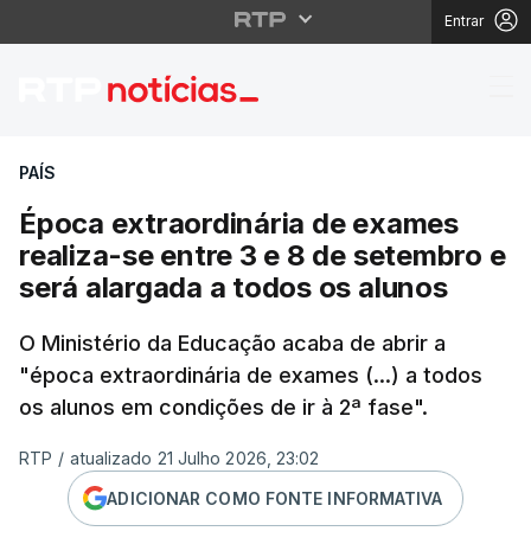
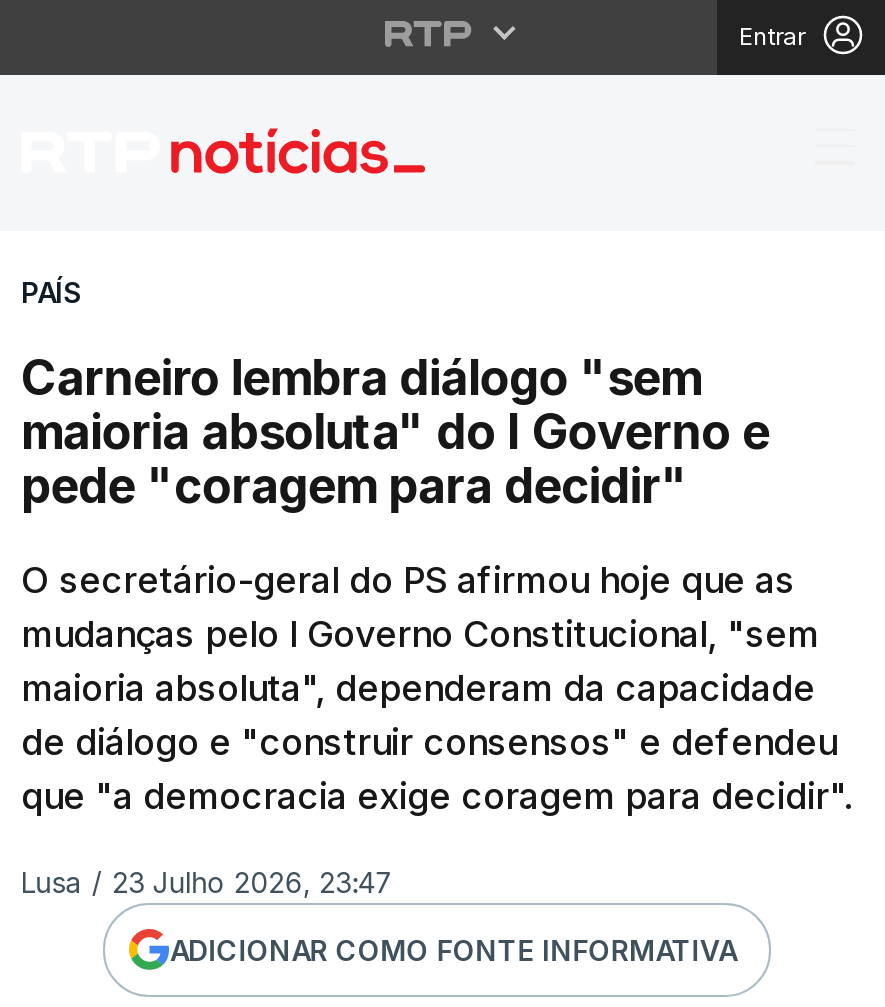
[19,206,505,305] Época extraordinária de exames | realiza-se entre 3 e 8 de setembro e | será alargada a todos os alunos -> [21,349,770,515] Carneiro lembra diálogo "sem | maioria absoluta" do I Governo e | pede "coragem para decidir"
[19,331,482,420] O Ministério da Educação acaba de abrir a | "época extraordinária de exames (...) a todos | os alunos em condições de ir à 2ª fase". -> [21,559,853,817] O secretário-geral do PS afirmou hoje que as | mudanças pelo I Governo Constitucional, "sem | maioria absoluta", dependeram da capacidade | de diálogo e "construir consensos" e defendeu | que "a democracia exige coragem para decidir".
[19,448,319,468] RTP / atualizado 21 Julho 2026, 23:02 -> [21,865,394,899] Lusa / 23 Julho 2026, 23:47

